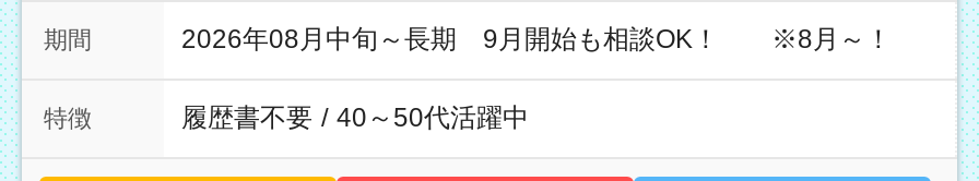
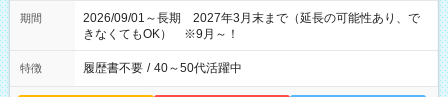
[181,24,887,55] 2026年08月中旬～長期 9月開始も相談OK！ ※8月～！ -> [83,11,420,41] 2026/09/01～長期 2027年3月末まで（延長の可能性あり、で | きなくてもOK） ※9月～！

